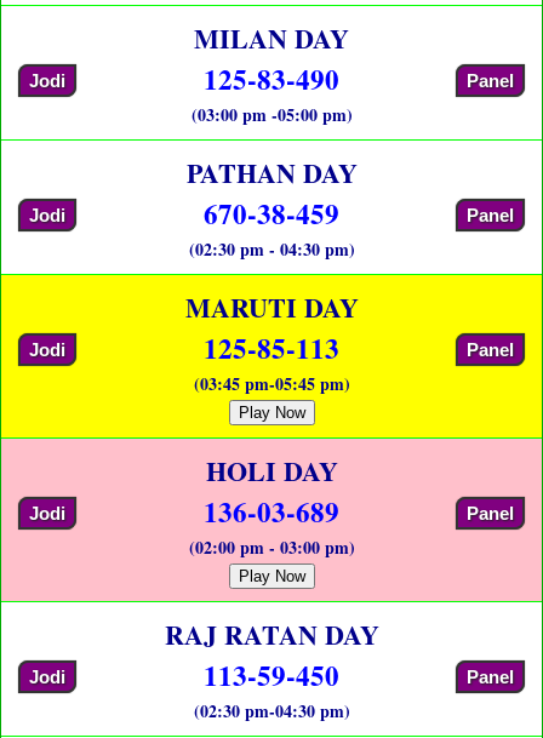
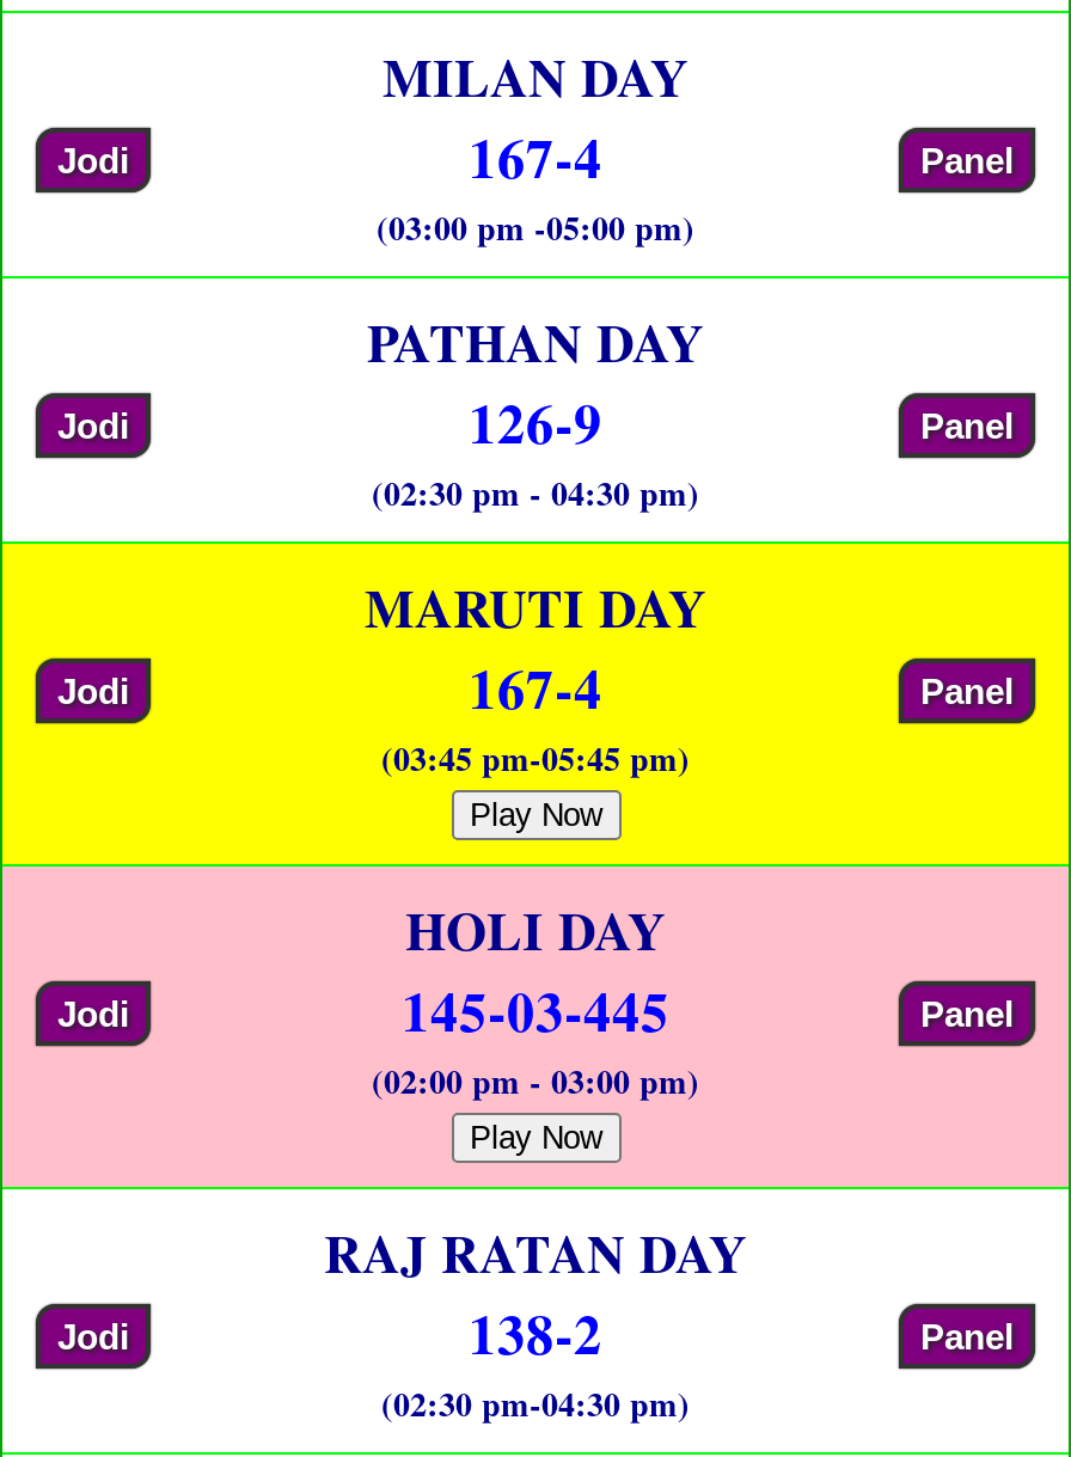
[204,58,339,99] 125-83-490 -> [469,115,602,197] 167-4
[204,192,339,234] 670-38-459 -> [469,381,602,462] 126-9
[204,327,339,368] 125-85-113 -> [469,646,602,727] 167-4
[204,491,339,532] 136-03-689 -> [402,969,669,1050] 145-03-445
[204,654,339,695] 113-59-450 -> [469,1292,602,1373] 138-2

